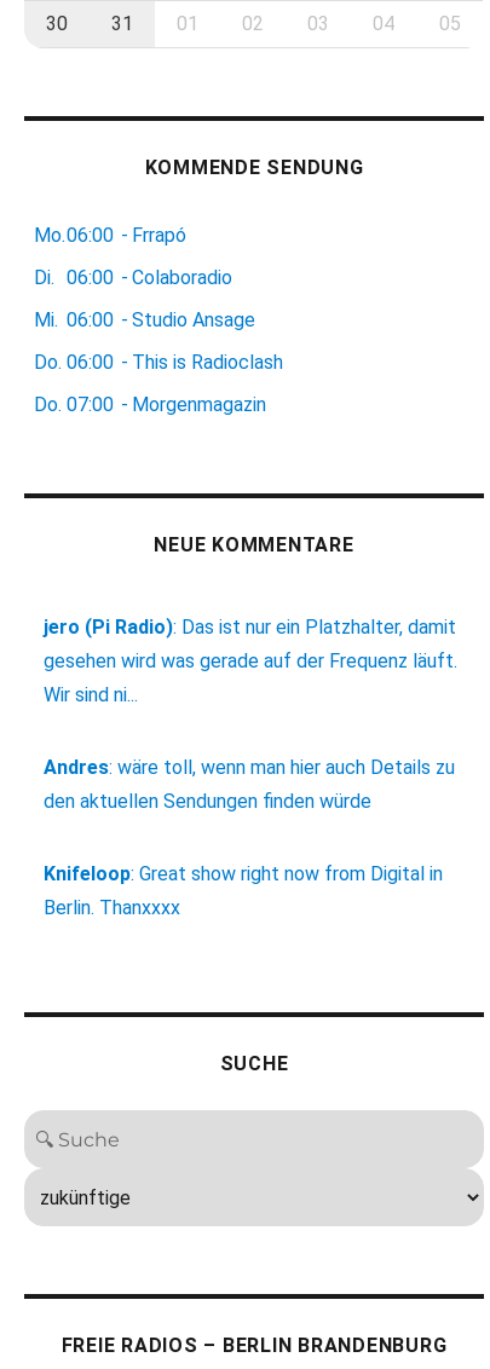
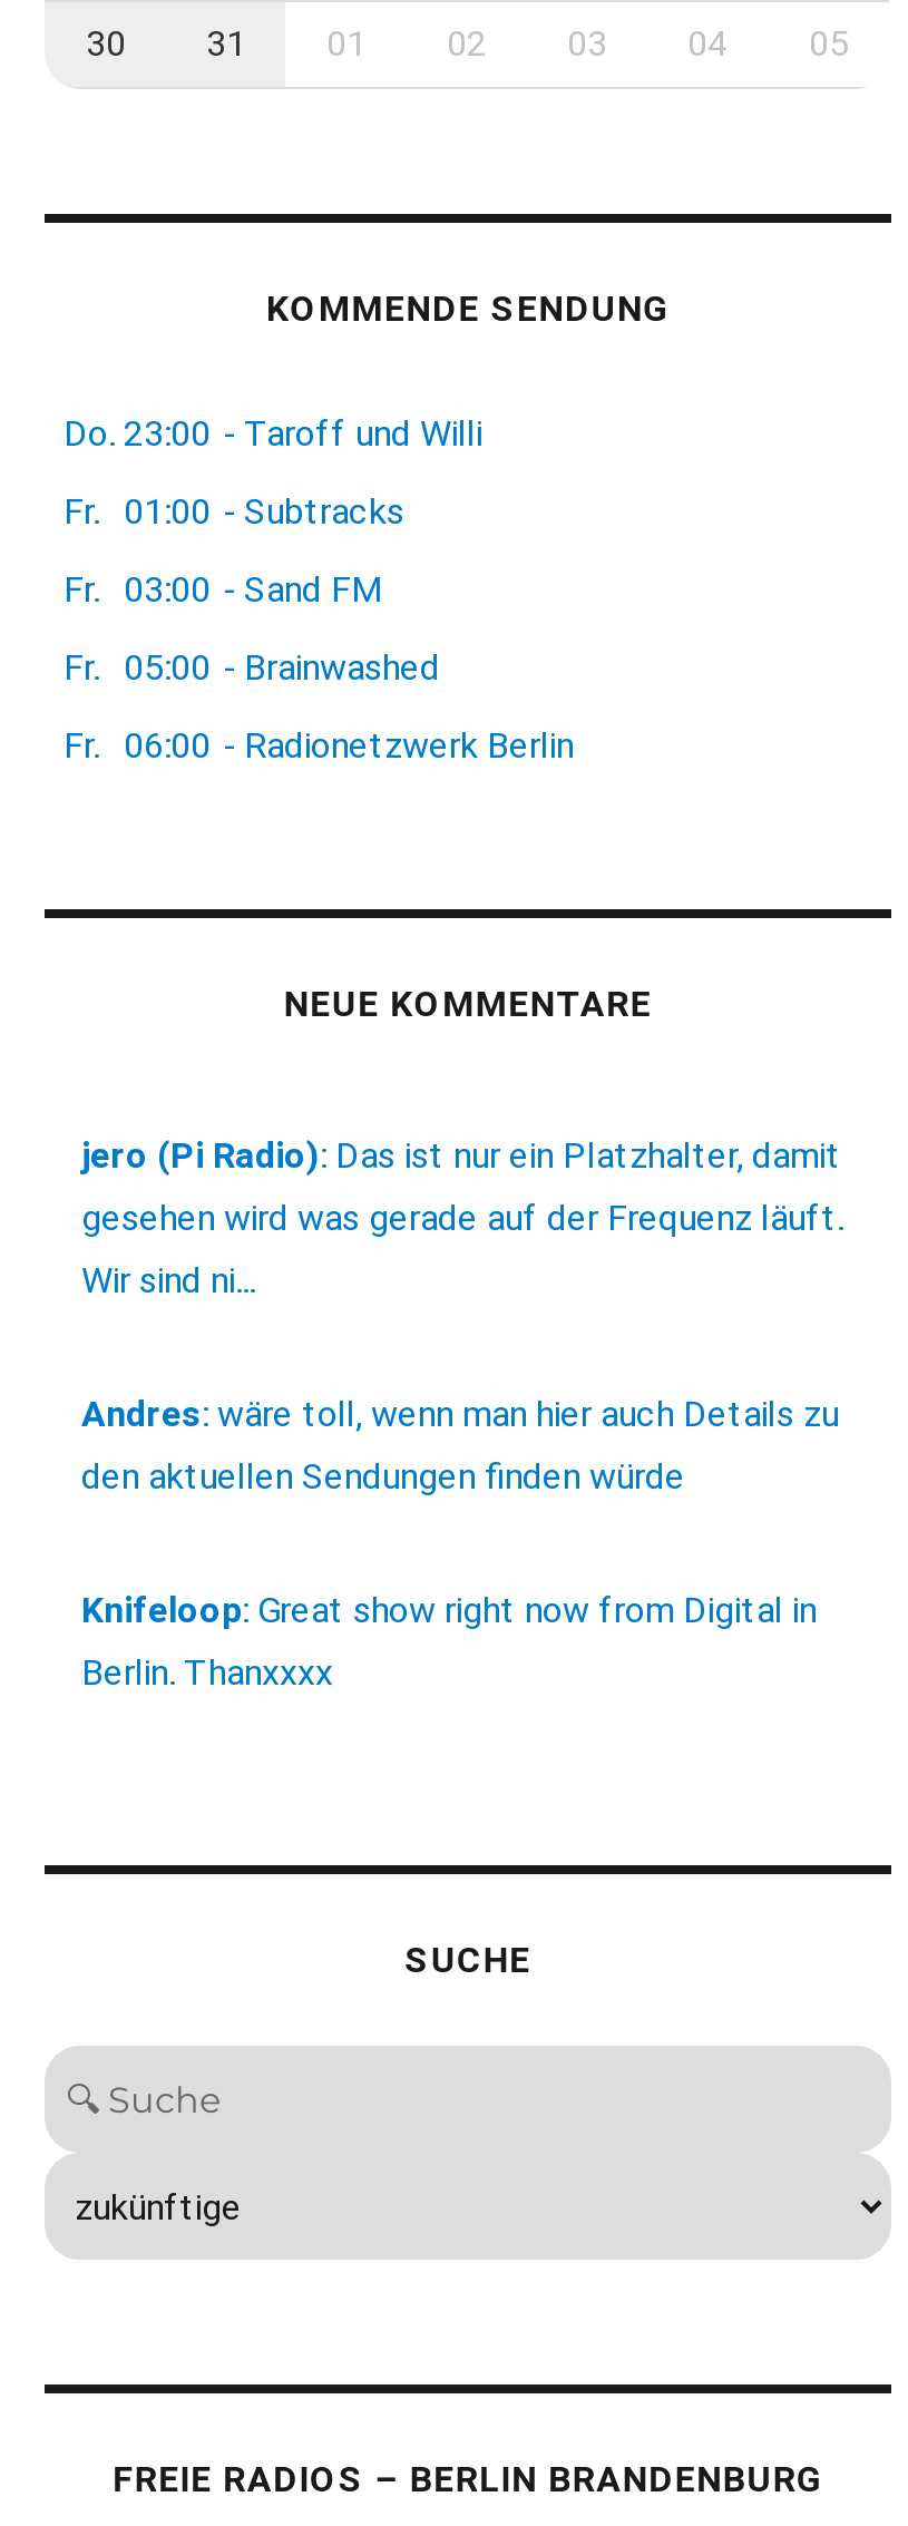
[34,224,187,247] Mo.06:00 - Frrapó -> [64,413,482,455] Do. 23:00 - Taroff und Willi
[34,266,233,289] Di. 06:00 - Colaboradio -> [64,491,404,533] Fr. 01:00 - Subtracks
[34,309,256,332] Mi. 06:00 - Studio Ansage -> [64,569,382,611] Fr. 03:00 - Sand FM
[34,351,284,374] Do. 06:00 - This is Radioclash -> [64,647,440,689] Fr. 05:00 - Brainwashed
[34,393,267,416] Do. 07:00 - Morgenmagazin -> [64,725,574,767] Fr. 06:00 - Radionetzwerk Berlin

